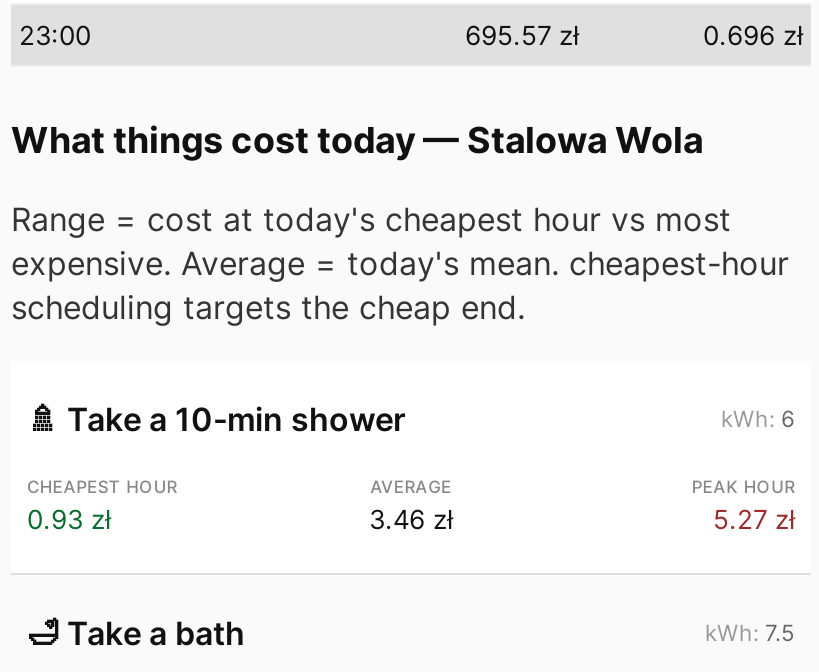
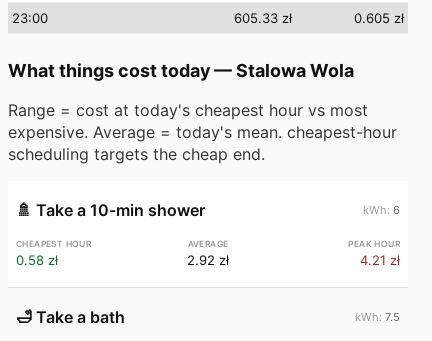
[465,19,579,51] 695.57 zł -> [234,10,292,26] 605.33 zł
[703,19,803,51] 0.696 zł -> [354,10,404,26] 0.605 zł
[27,503,111,535] 0.93 zł -> [16,252,58,268] 0.58 zł
[369,503,453,535] 3.46 zł -> [187,252,229,268] 2.92 zł
[713,503,795,535] 5.27 zł -> [360,252,400,268] 4.21 zł

